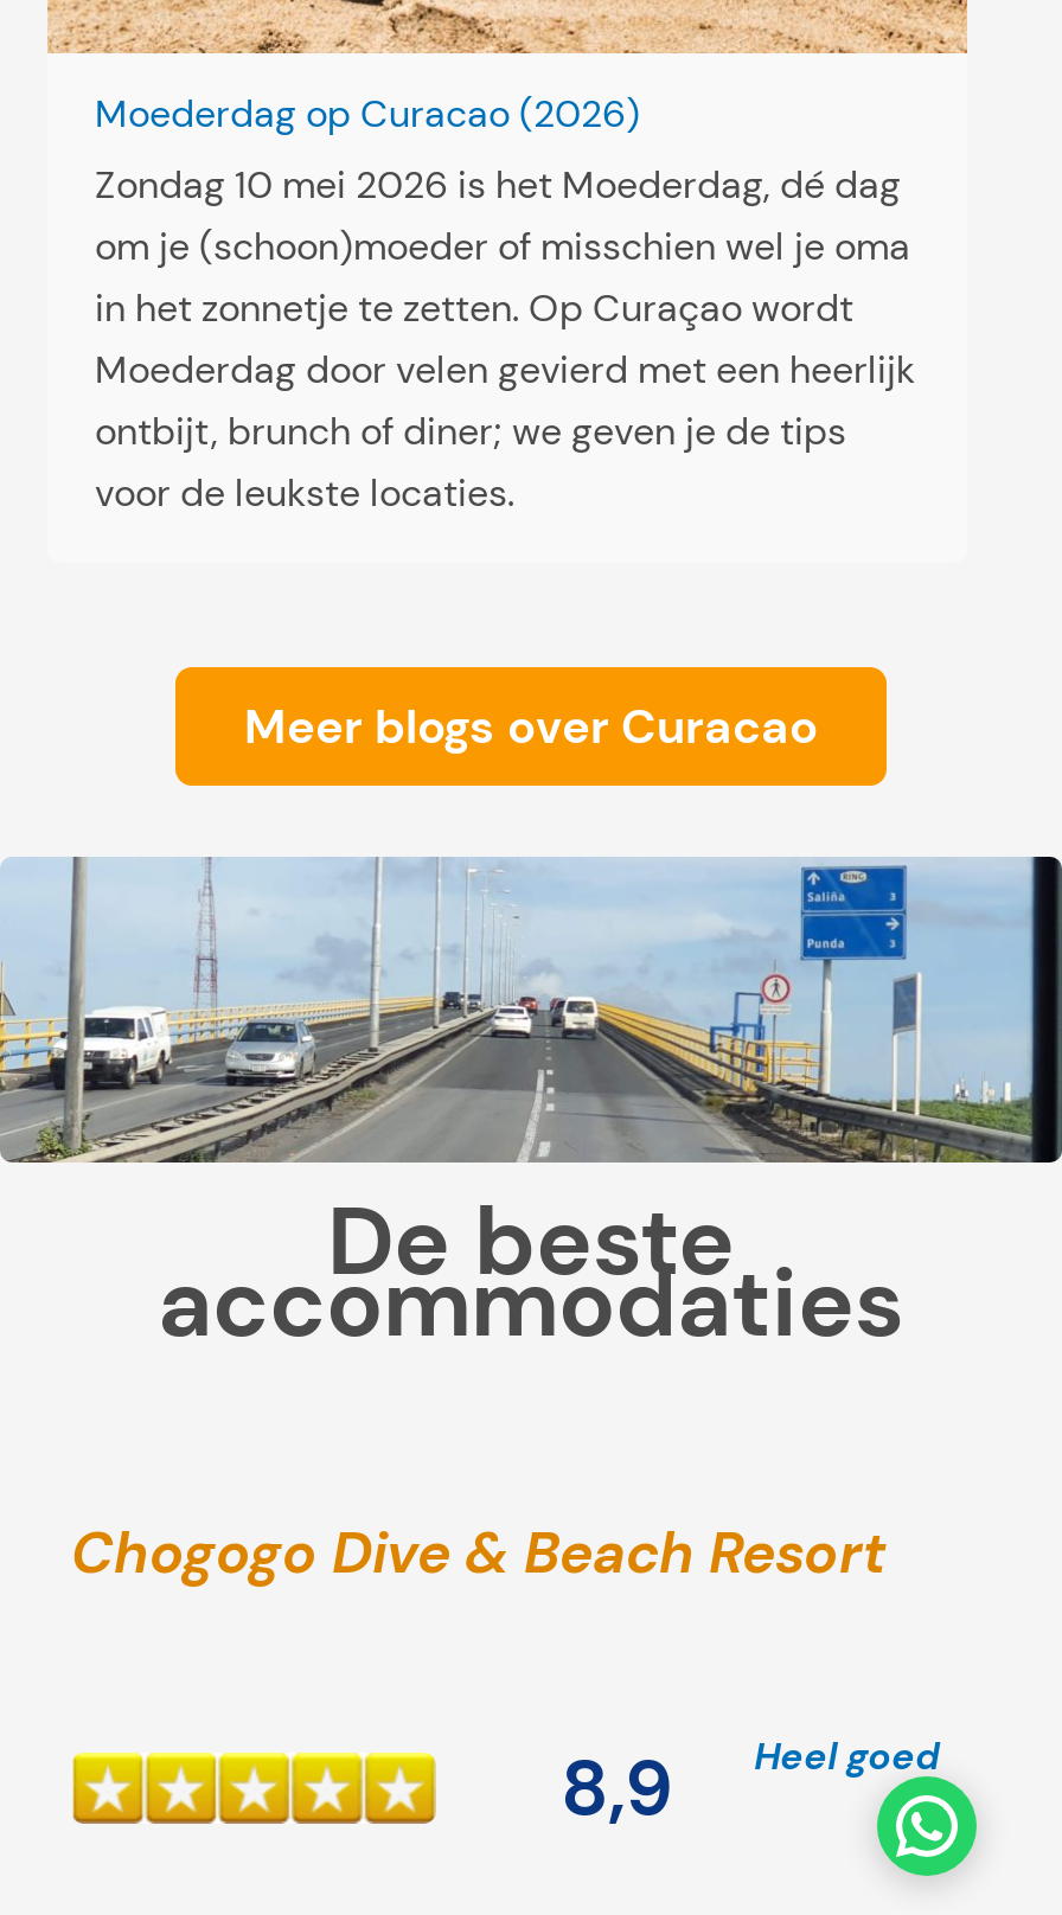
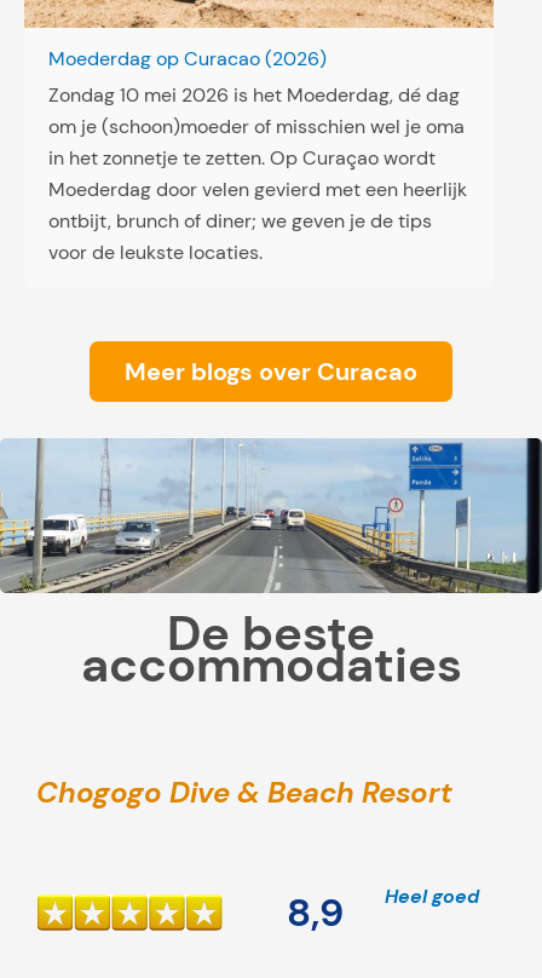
[875,1778,979,1879] [image] -> none

